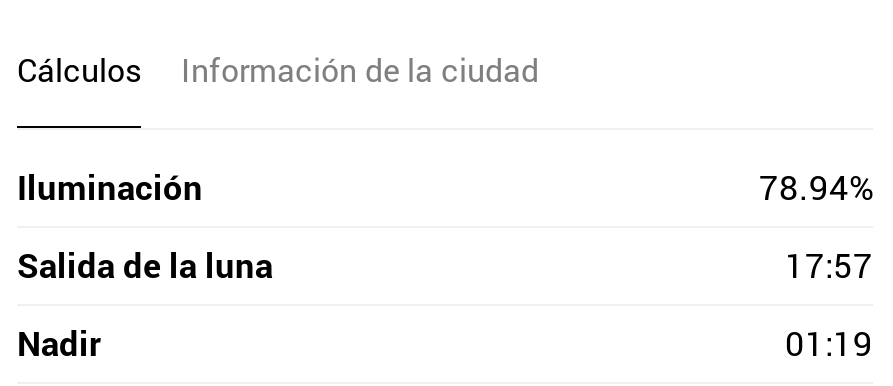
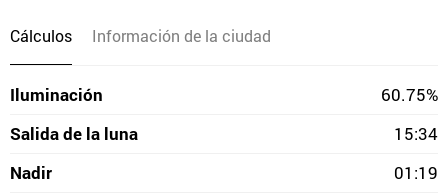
[759,164,873,210] 78.94% -> [381,83,438,106] 60.75%
[785,242,873,288] 17:57 -> [394,122,438,145] 15:34

